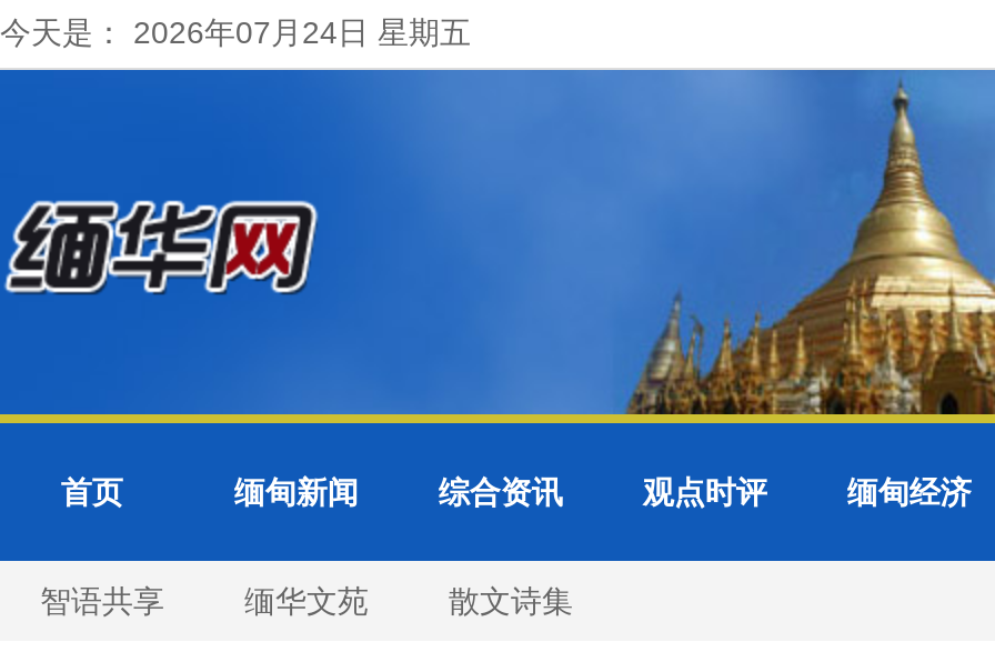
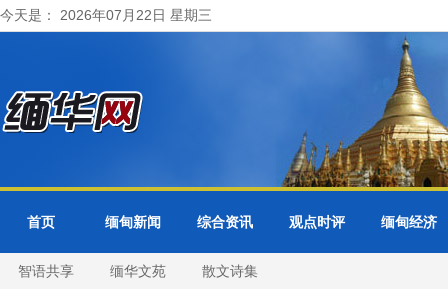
[0,14,471,50] 今天是： 2026年07月24日 星期五 -> [0,7,212,23] 今天是： 2026年07月22日 星期三

